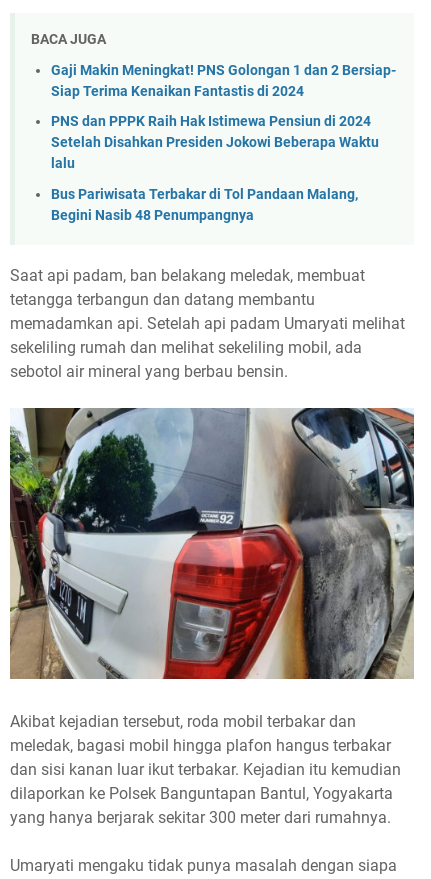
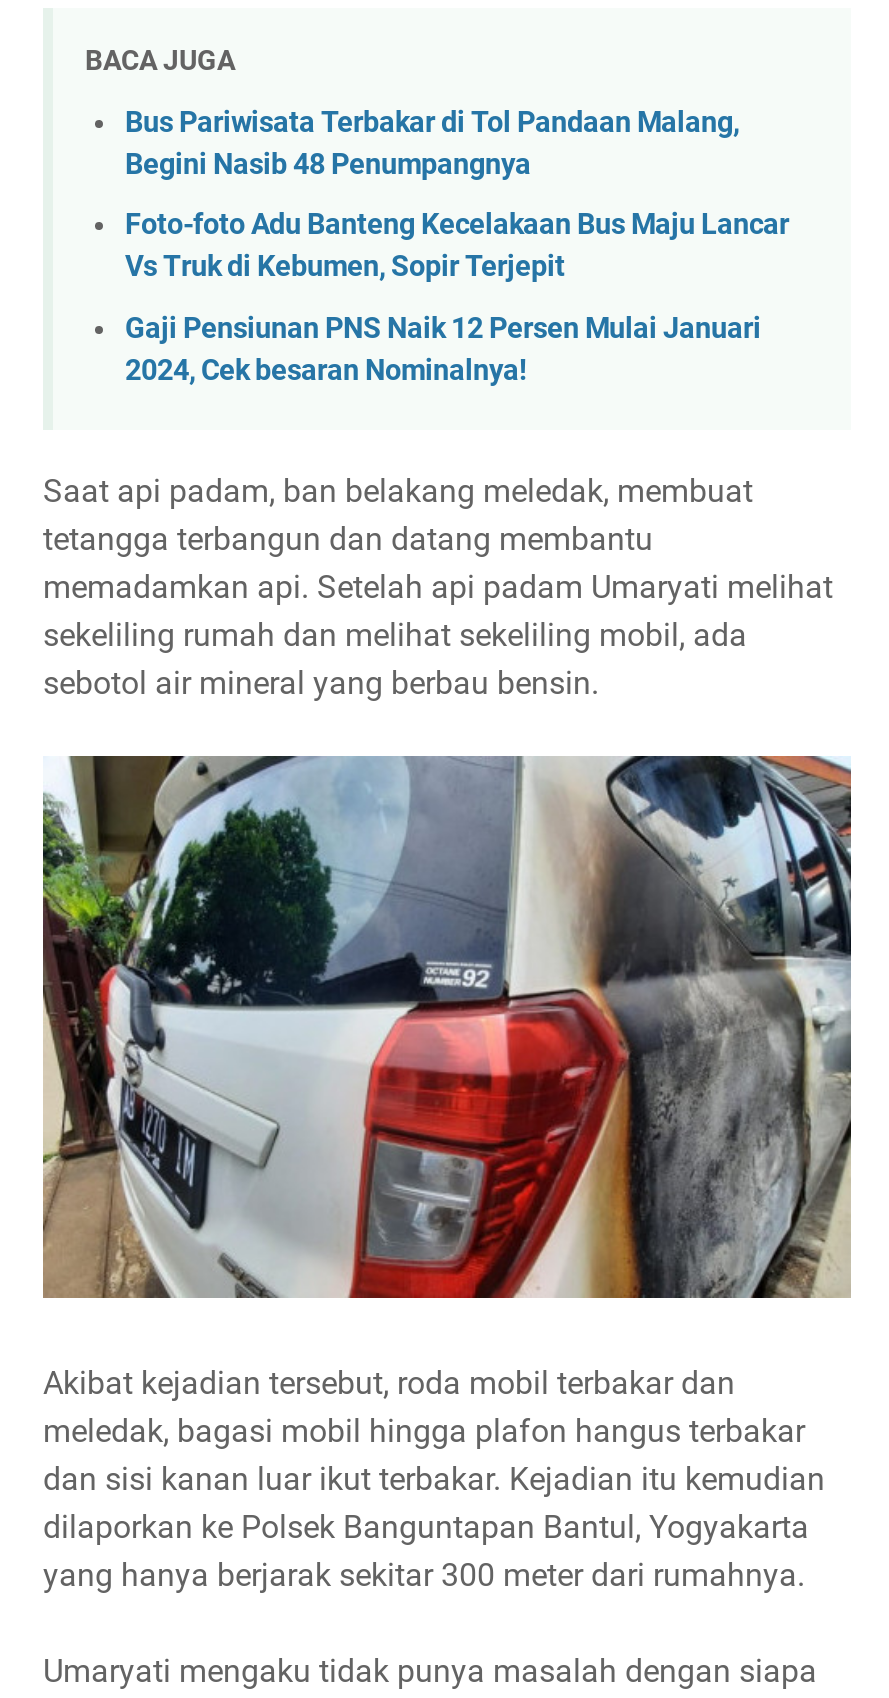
[51,62,396,172] Gaji Makin Meningkat! PNS Golongan 1 dan 2 Bersiap- | Siap Terima Kenaikan Fantastis di 2024 | PNS dan PPPK Raih Hak Istimewa Pensiun di 2024 | Setelah Disahkan Presiden Jokowi Beberapa Waktu | lalu -> none
moved [51,186,358,224] -> [125,105,739,181]: Bus Pariwisata Terbakar di Tol Pandaan Malang, | Begini Nasib 48 Penumpangnya
none -> [125,208,789,388] Foto-foto Adu Banteng Kecelakaan Bus Maju Lancar | Vs Truk di Kebumen, Sopir Terjepit | Gaji Pensiunan PNS Naik 12 Persen Mulai Januari | 2024, Cek besaran Nominalnya!

